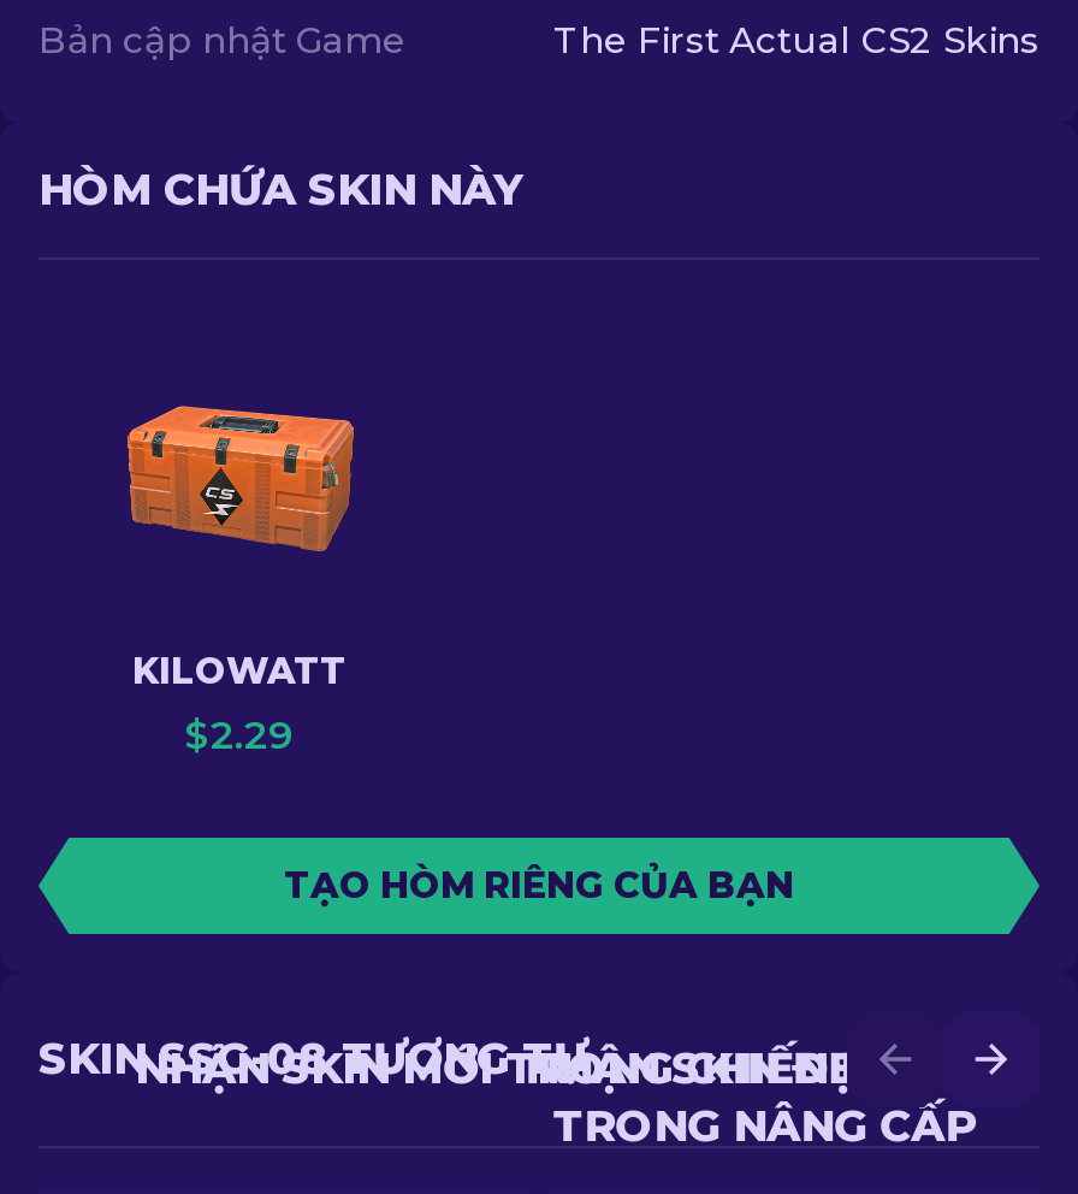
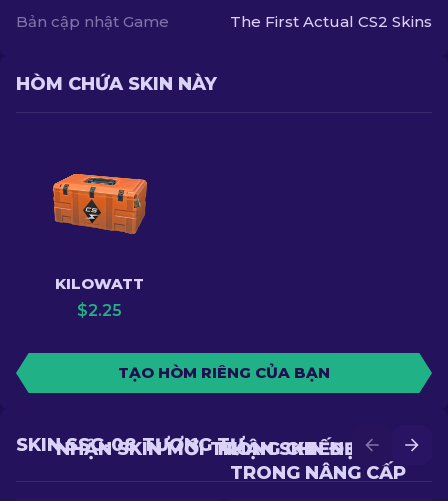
[184,713,295,758] $2.29 -> [77,301,122,320] $2.25

